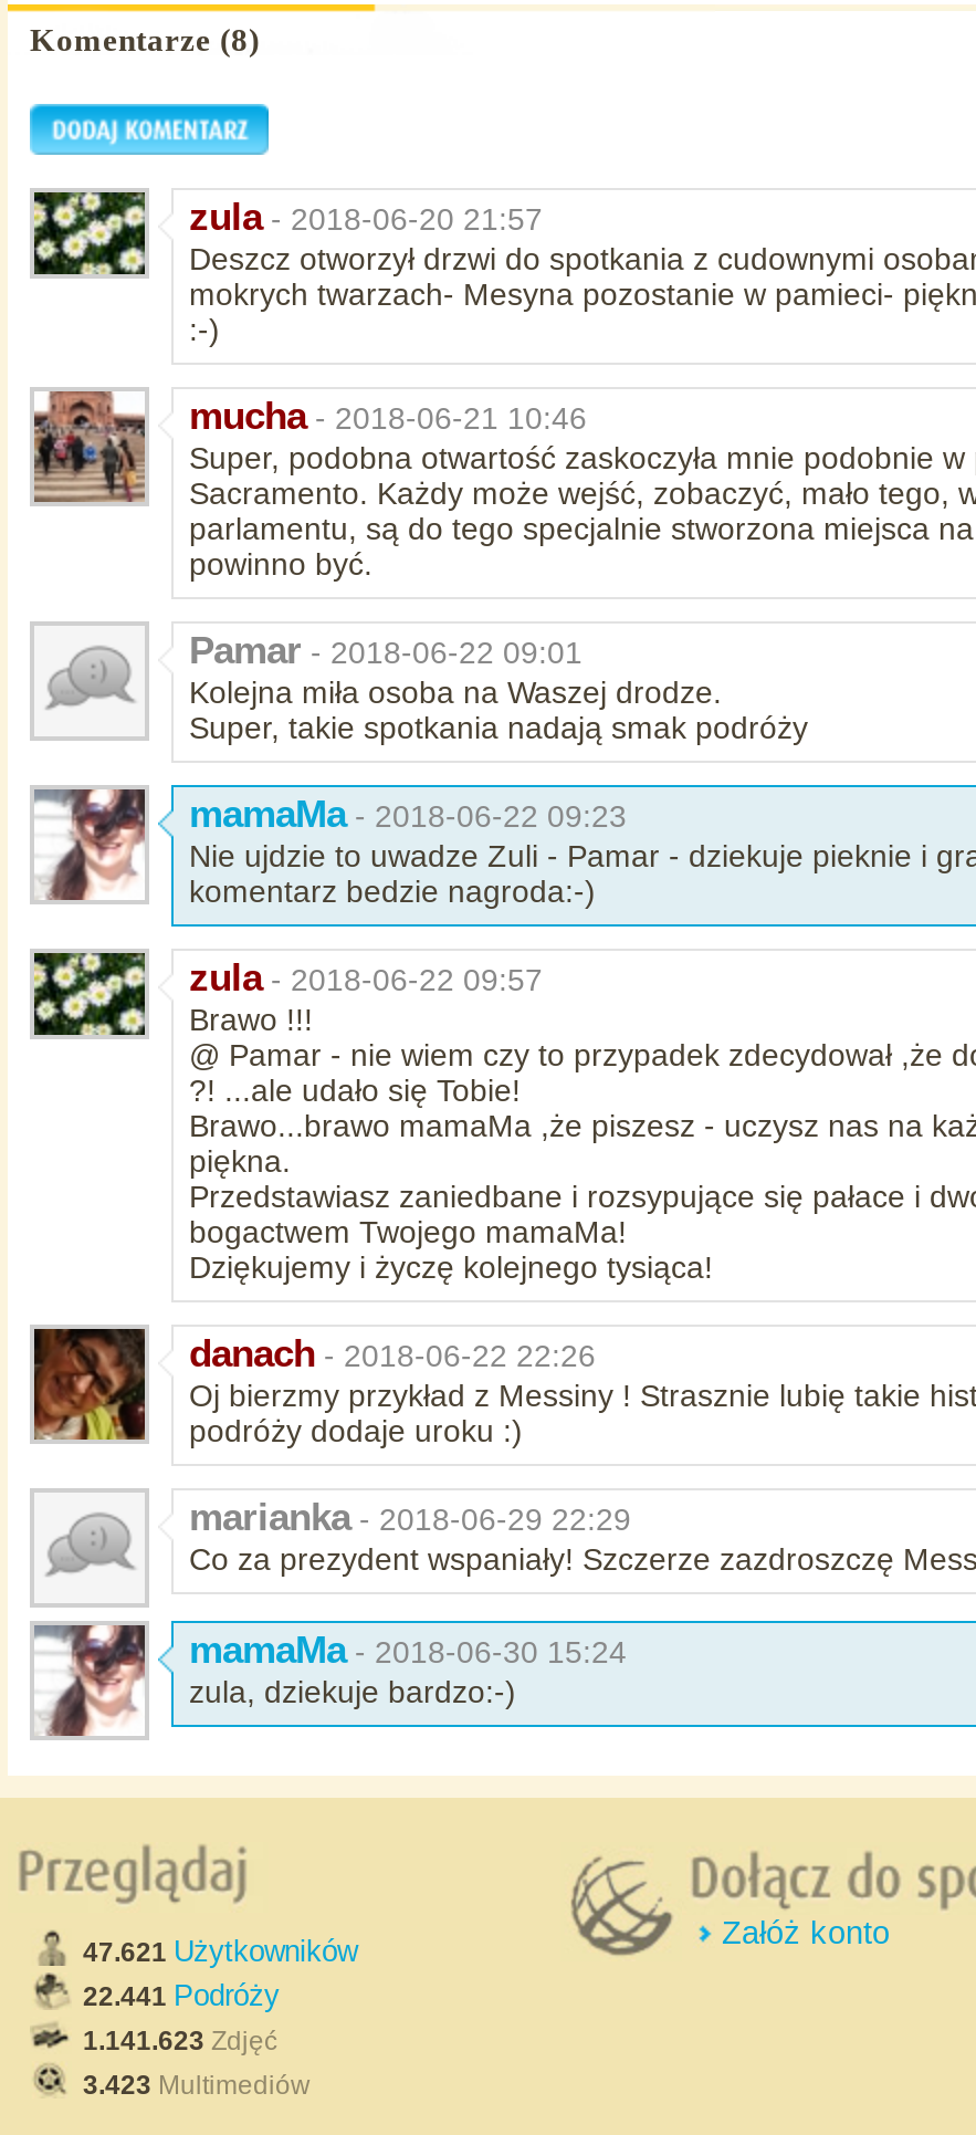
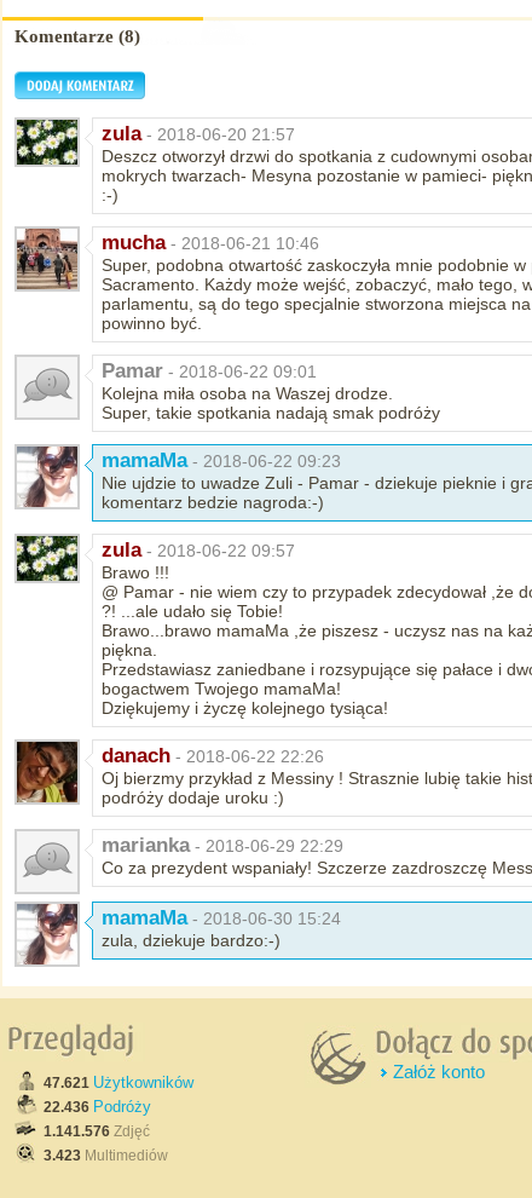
[83,1979,280,2012] 22.441 Podróży -> [44,1098,151,1116] 22.436 Podróży
[83,2026,277,2056] 1.141.623 Zdjęć -> [44,1123,150,1140] 1.141.576 Zdjęć

